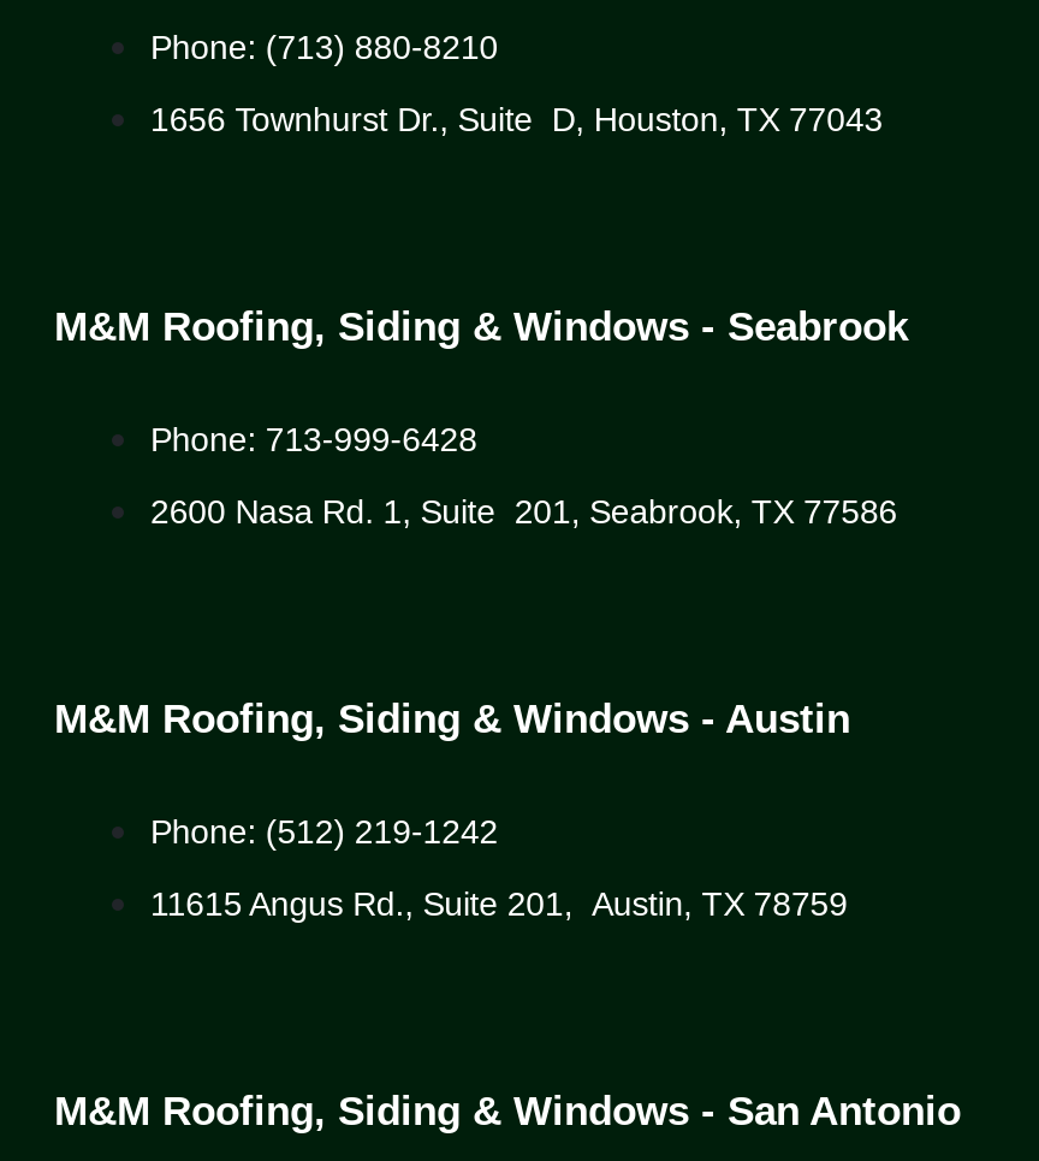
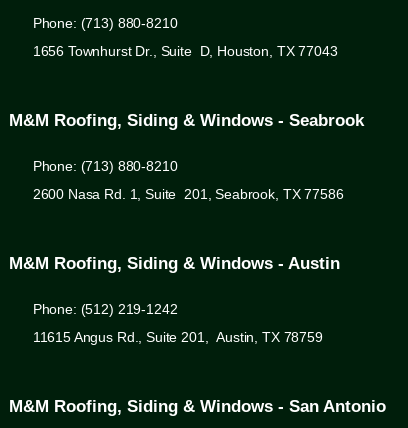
[150,419,477,458] Phone: 713-999-6428 -> [33,158,177,174] Phone: (713) 880-8210

